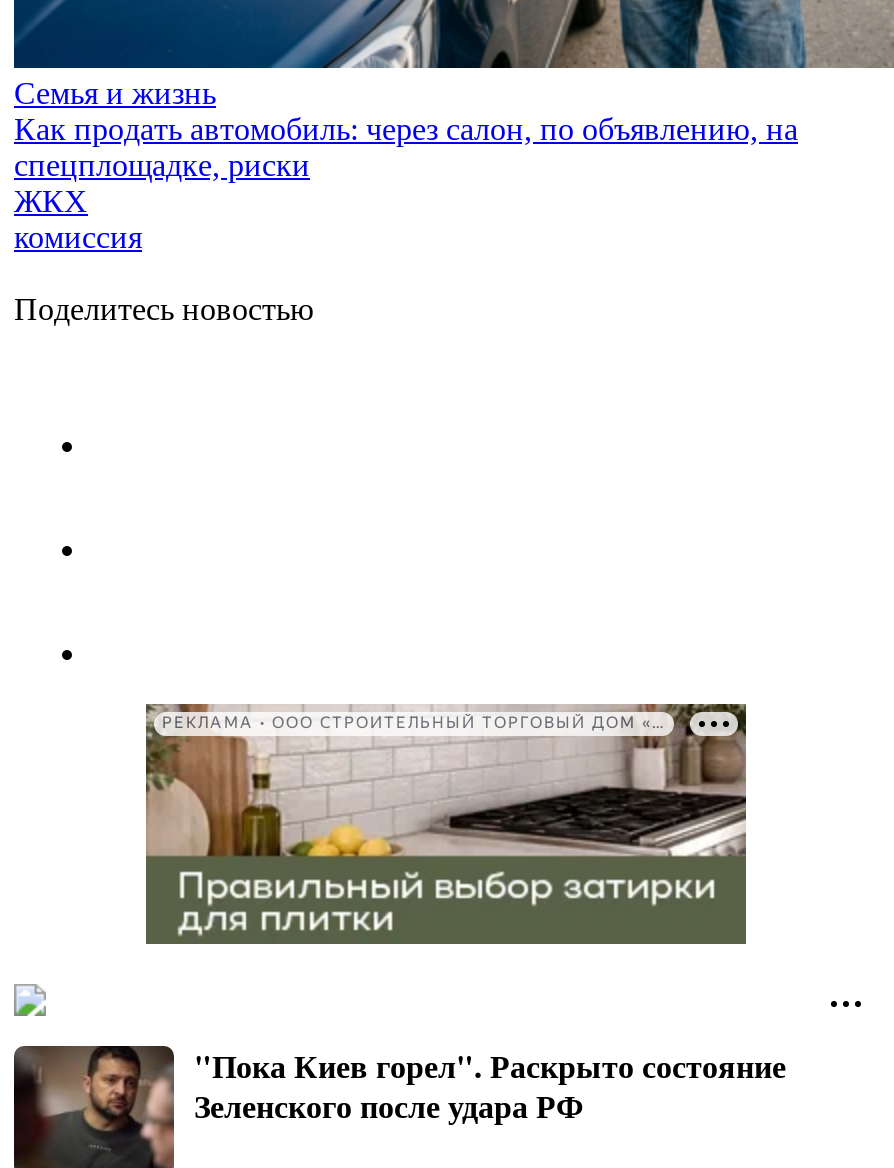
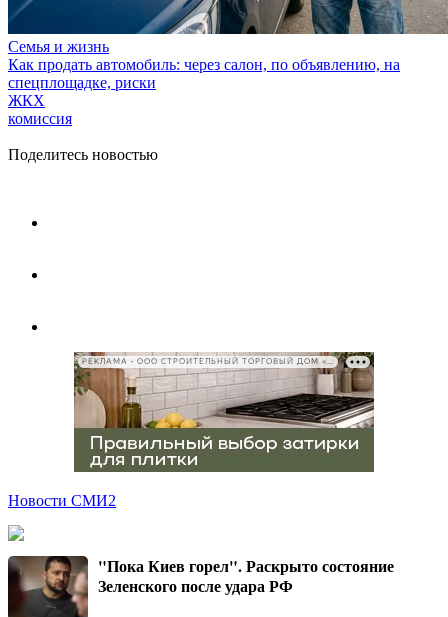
none -> [8,492,116,509] Новости СМИ2

